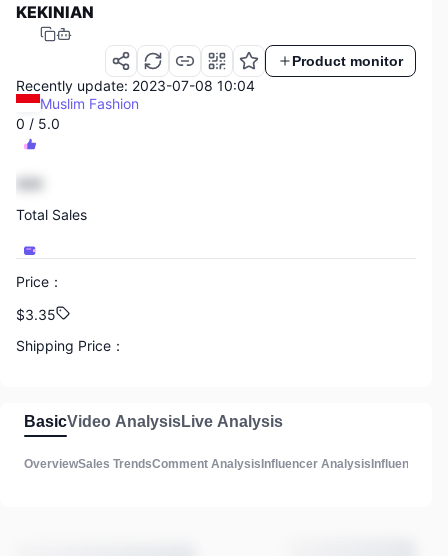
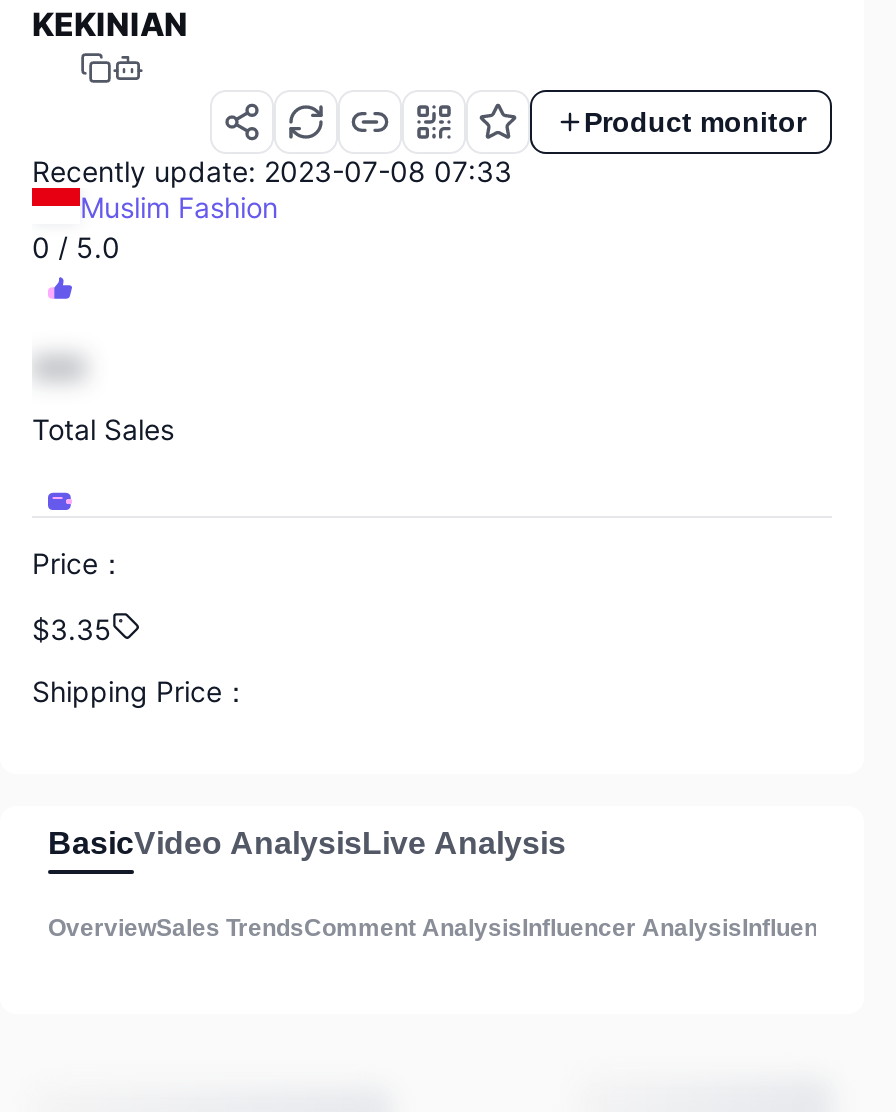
[16,77,255,94] Recently update: 2023-07-08 10:04 -> [32,155,512,189] Recently update: 2023-07-08 07:33

